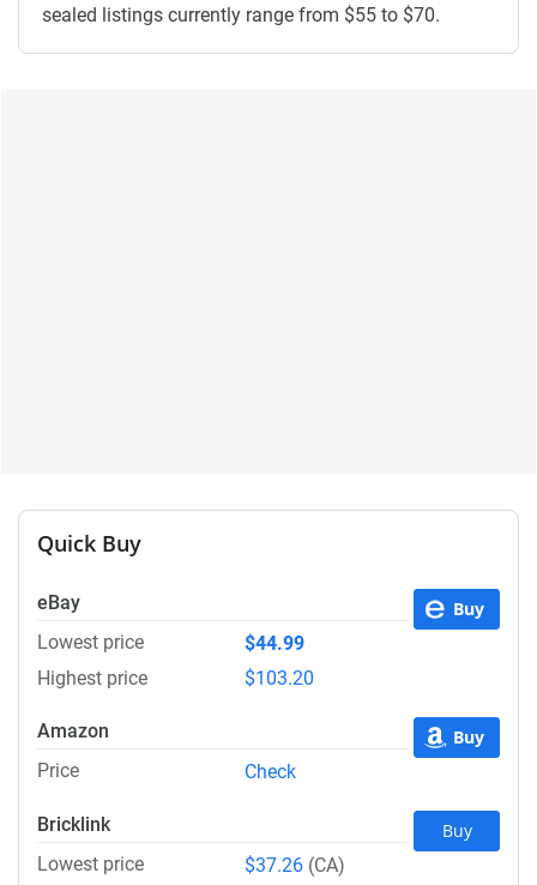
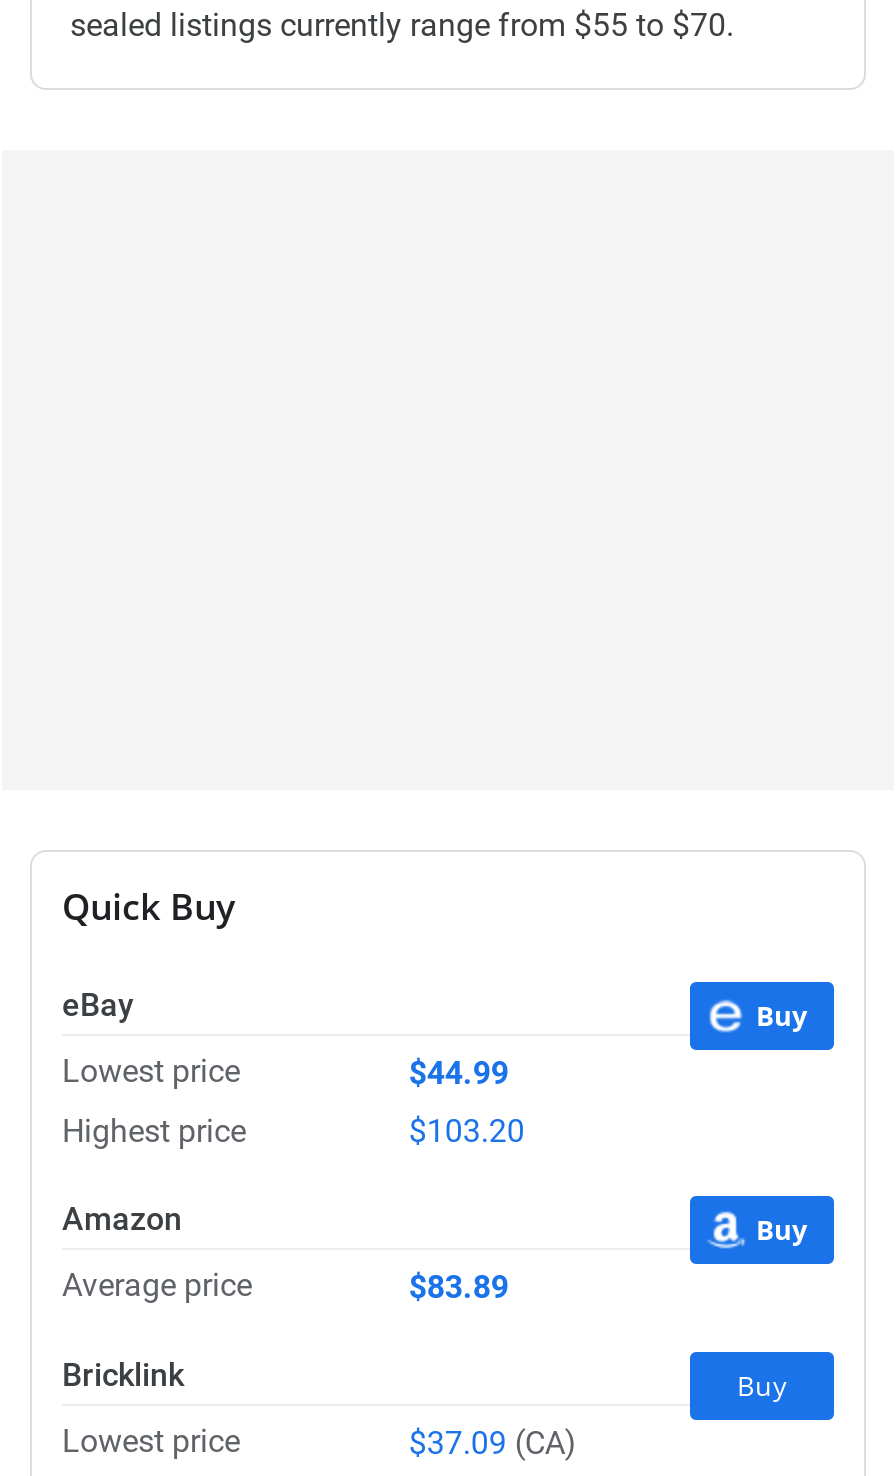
[37,759,296,783] Price | Check -> [62,1266,509,1306] Average price | $83.89
[245,854,346,877] $37.26 (CA) -> [409,1424,577,1462] $37.09 (CA)

